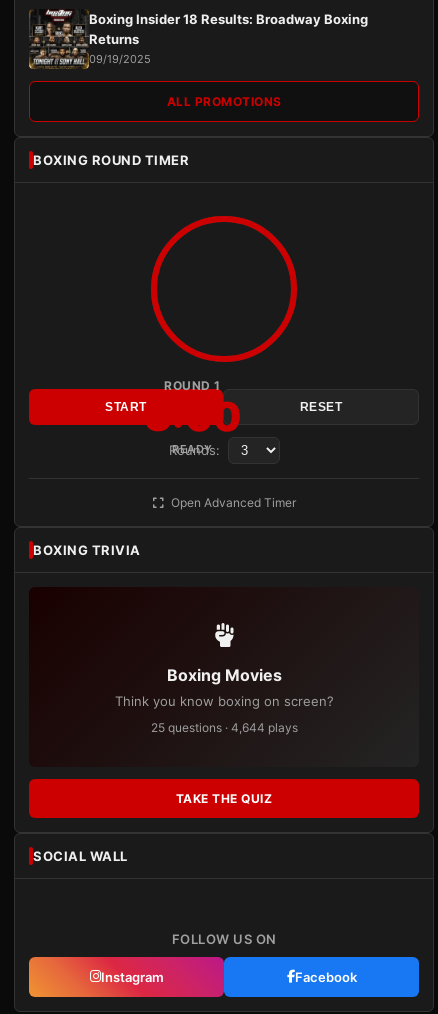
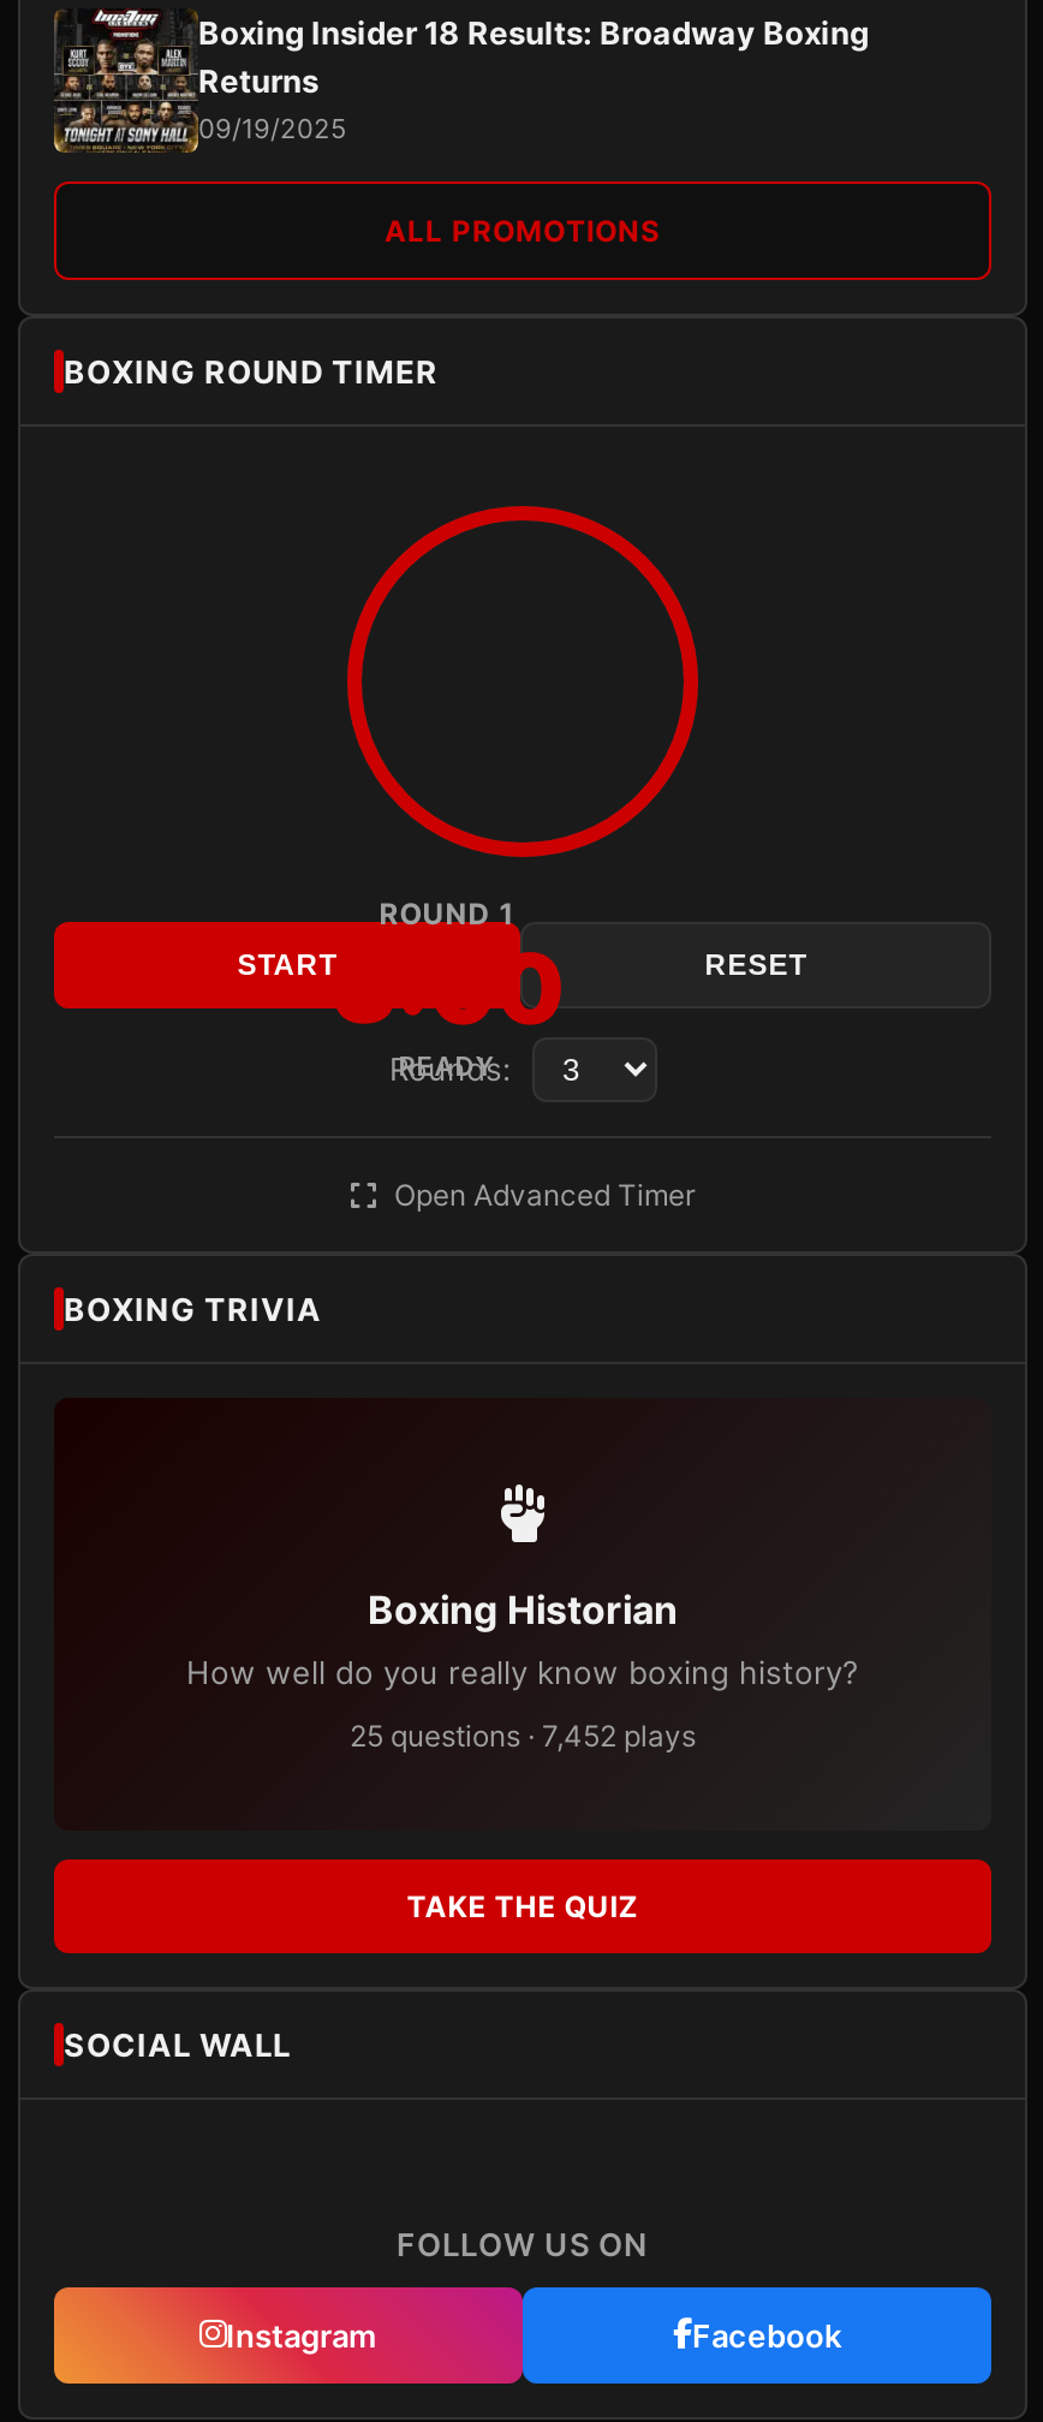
[114,665,333,709] Boxing Movies | Think you know boxing on screen? -> [186,1584,859,1690] Boxing Historian | How well do you really know boxing history?
[150,720,297,735] 25 questions · 4,644 plays -> [350,1717,696,1753] 25 questions · 7,452 plays

